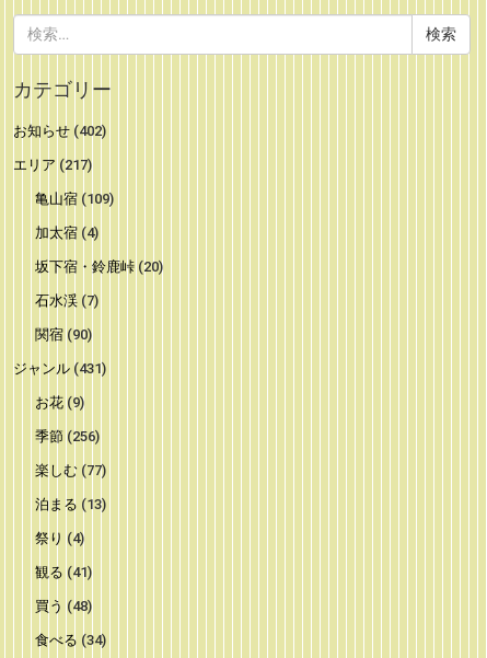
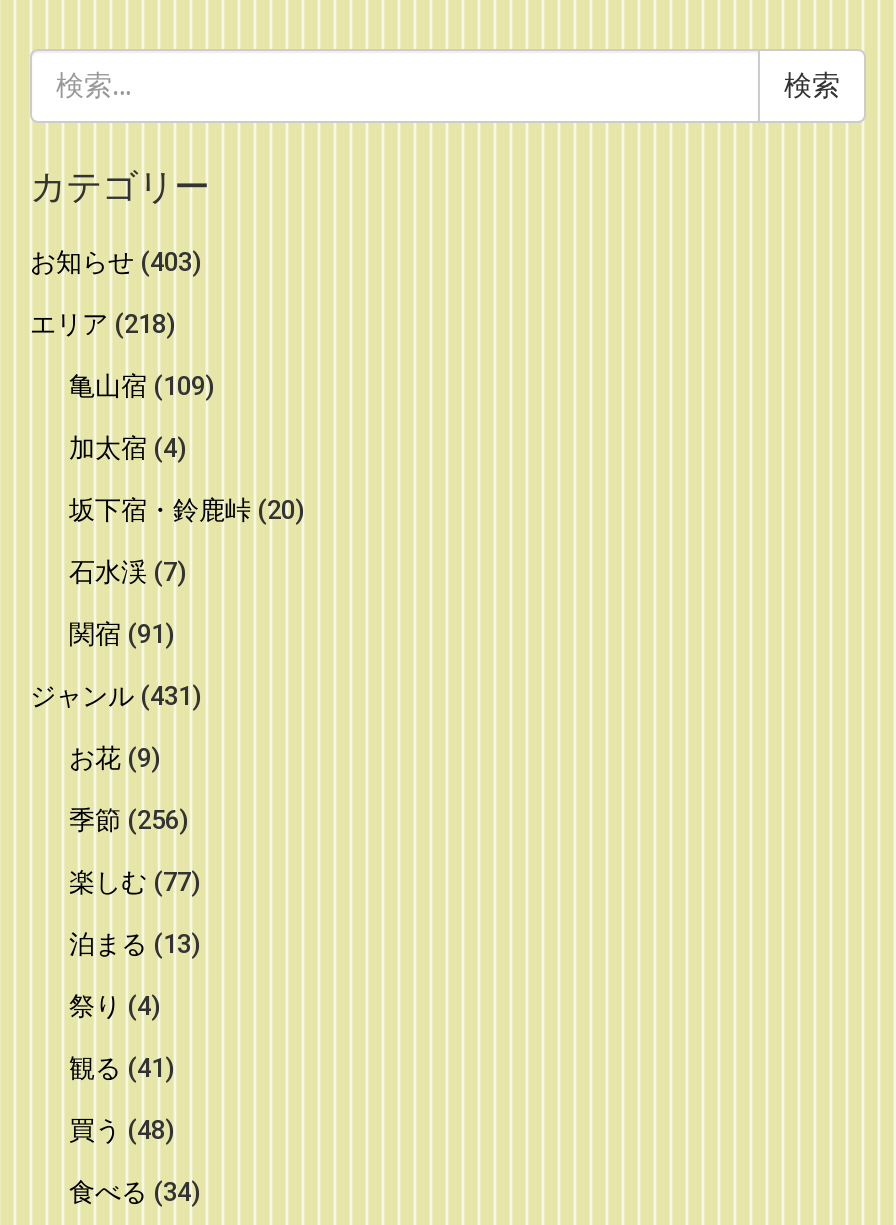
[13,123,106,139] お知らせ(402) -> [30,247,200,277] お知らせ(403)
[13,157,92,173] エリア(217) -> [30,309,174,339] エリア(218)
[34,326,91,343] 関宿(90) -> [69,619,173,649] 関宿(91)

